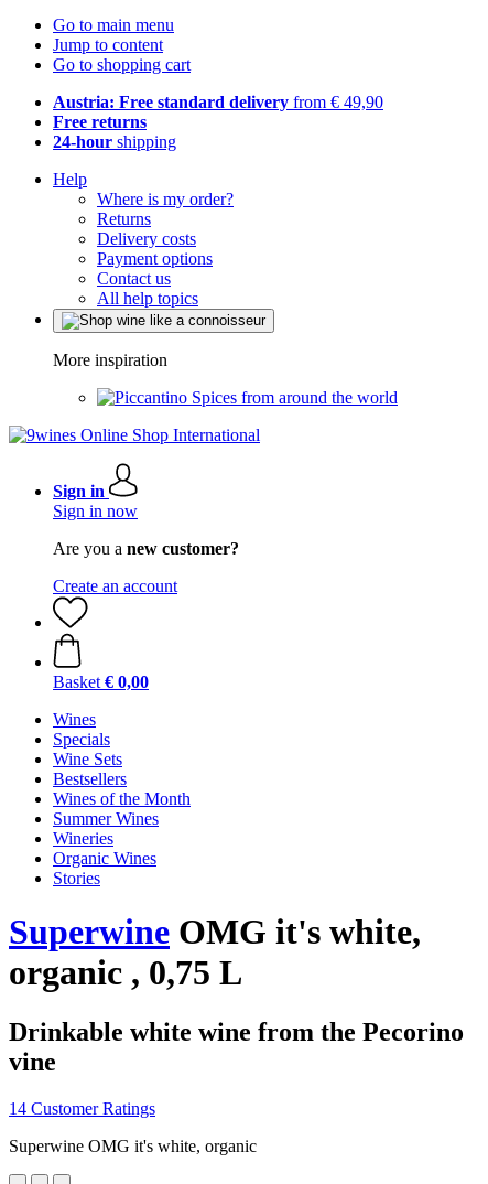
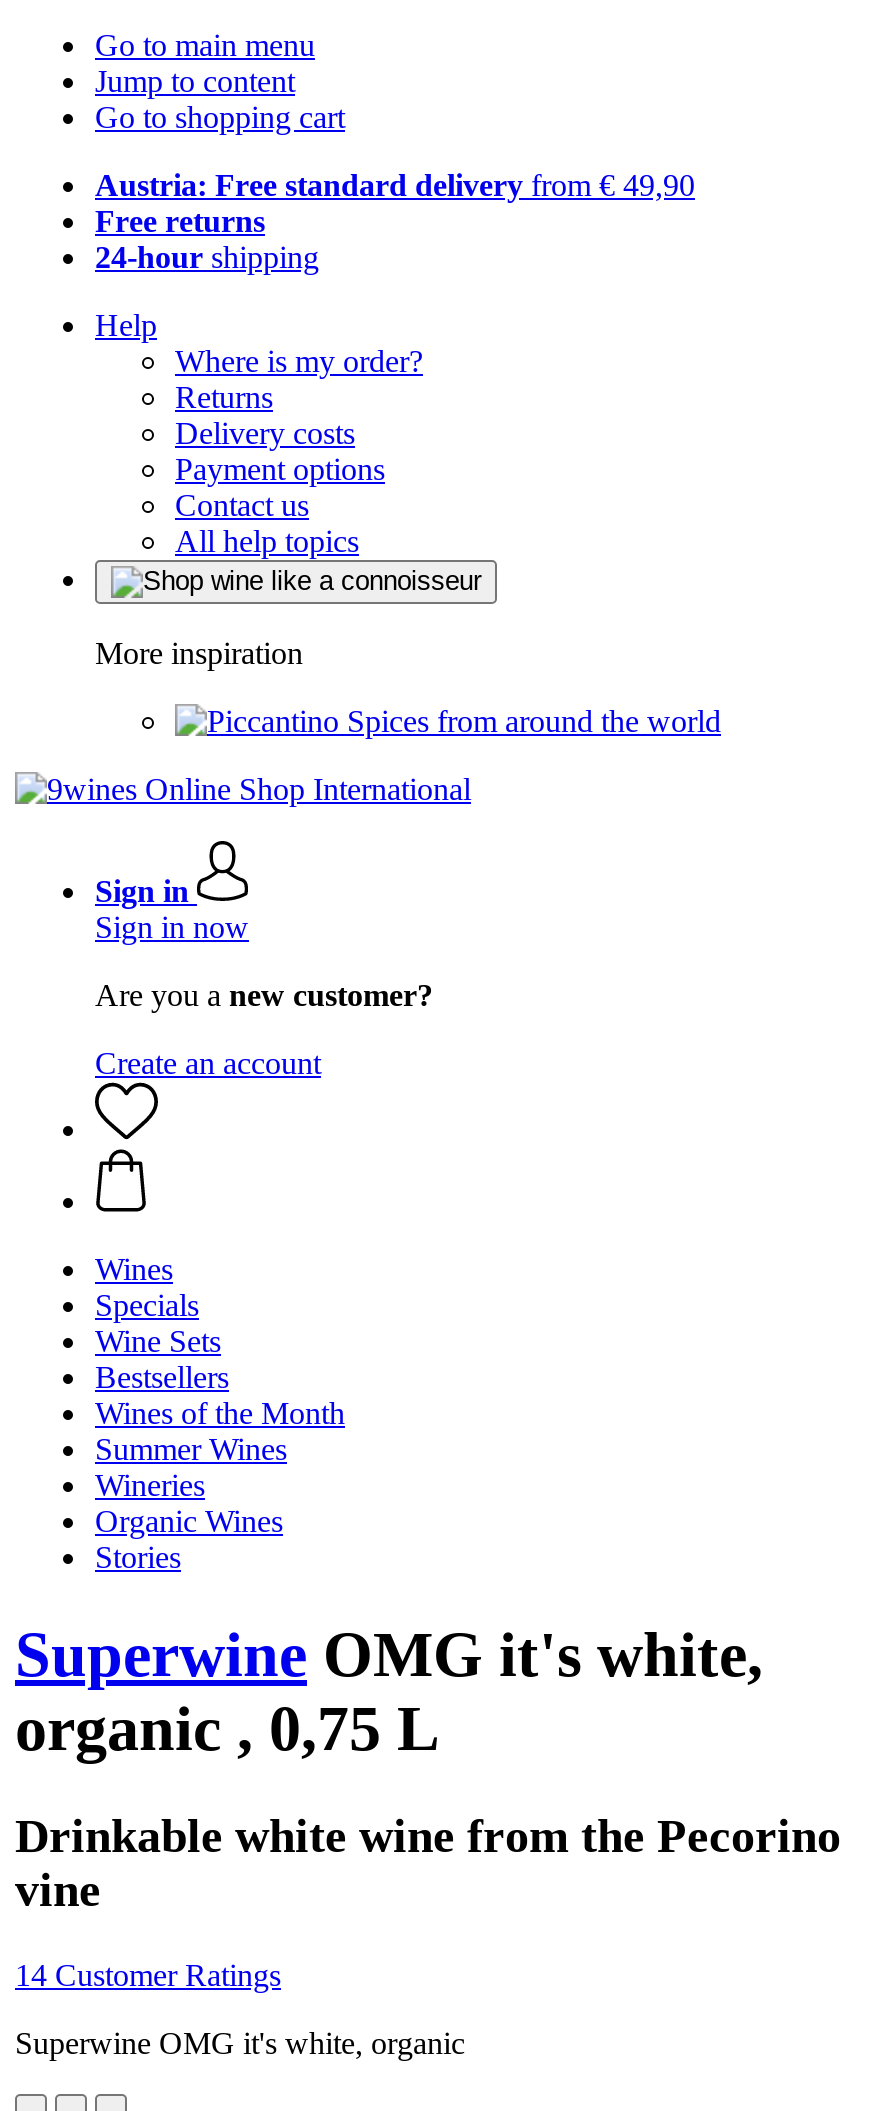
[53,672,149,691] Basket € 0,00 -> none

